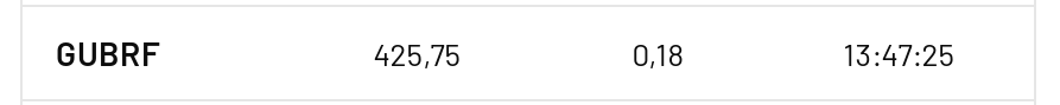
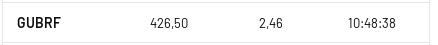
[373,34,461,72] 425,75 -> [150,14,188,30] 426,50
[632,34,684,72] 0,18 -> [259,14,283,30] 2,46
[843,34,955,72] 13:47:25 -> [348,14,396,30] 10:48:38

